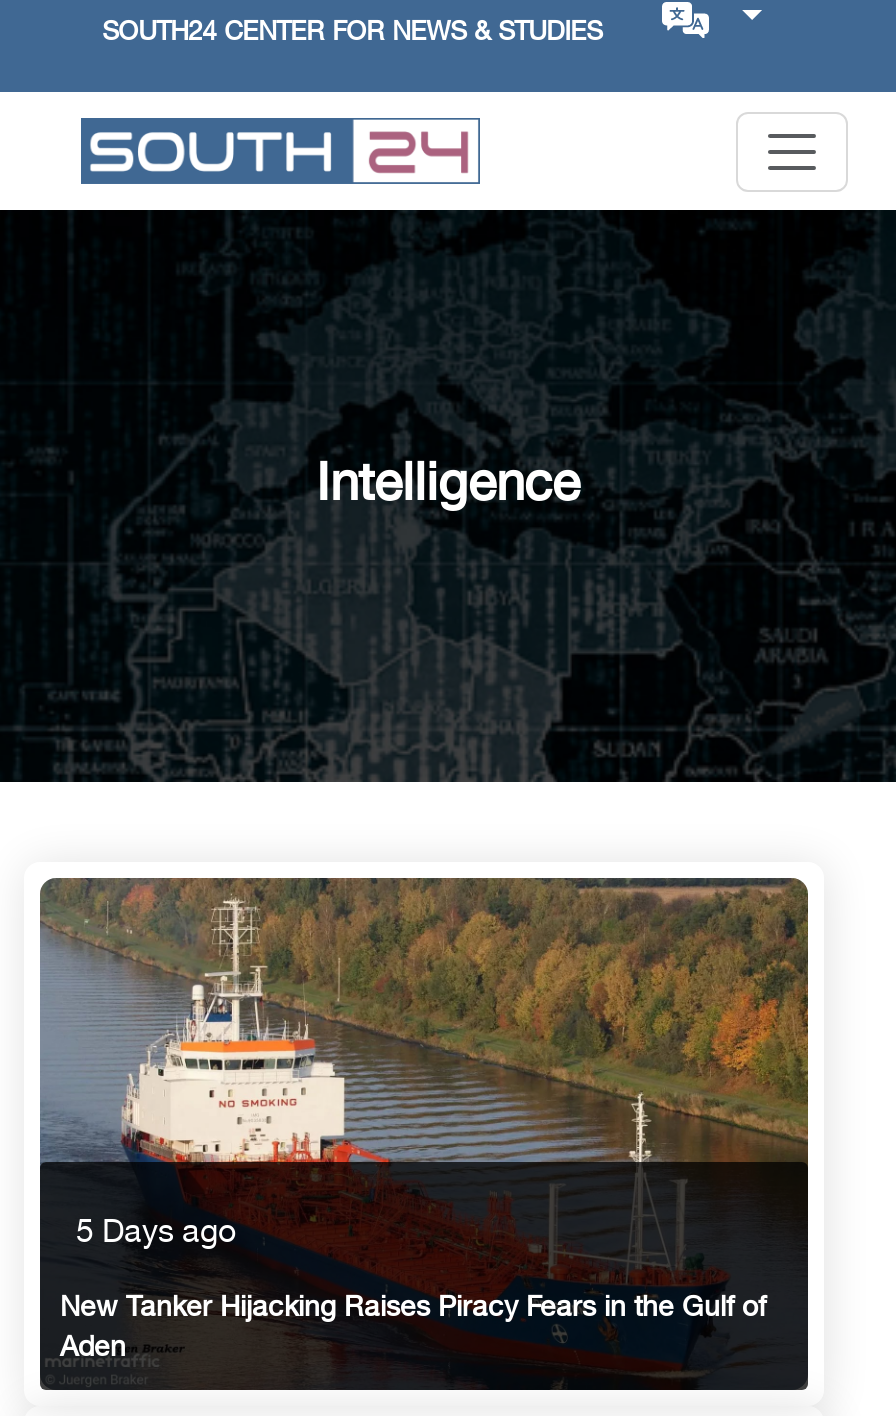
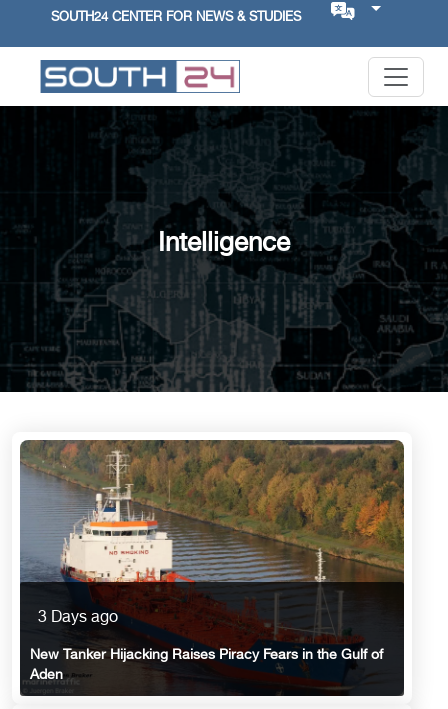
[76,1216,236,1254] 5 Days ago -> [38,609,118,628] 3 Days ago

